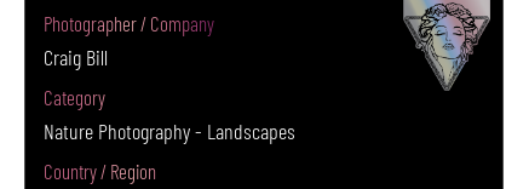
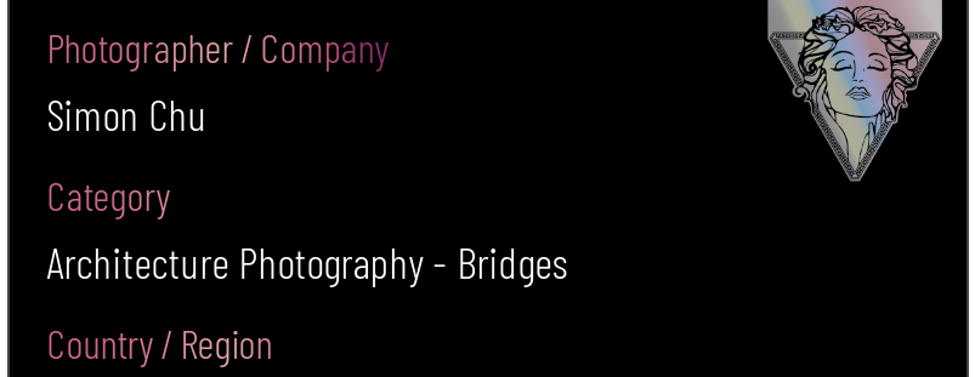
[44,43,108,70] Craig Bill -> [47,87,207,140] Simon Chu
[44,117,296,144] Nature Photography - Landscapes -> [47,235,569,288] Architecture Photography - Bridges

